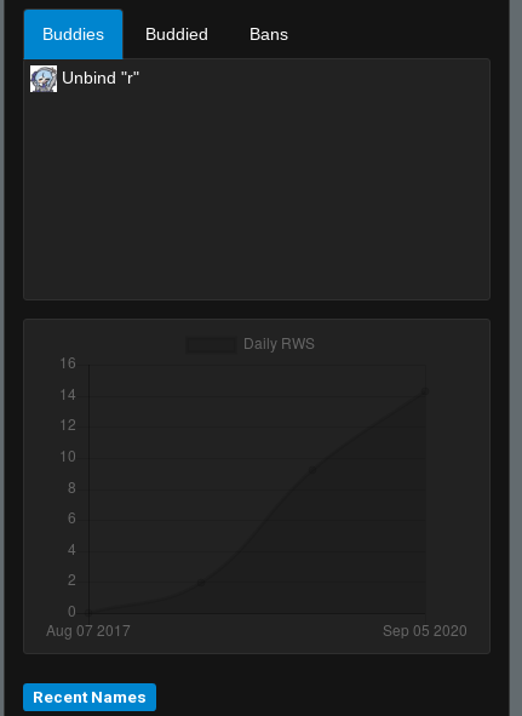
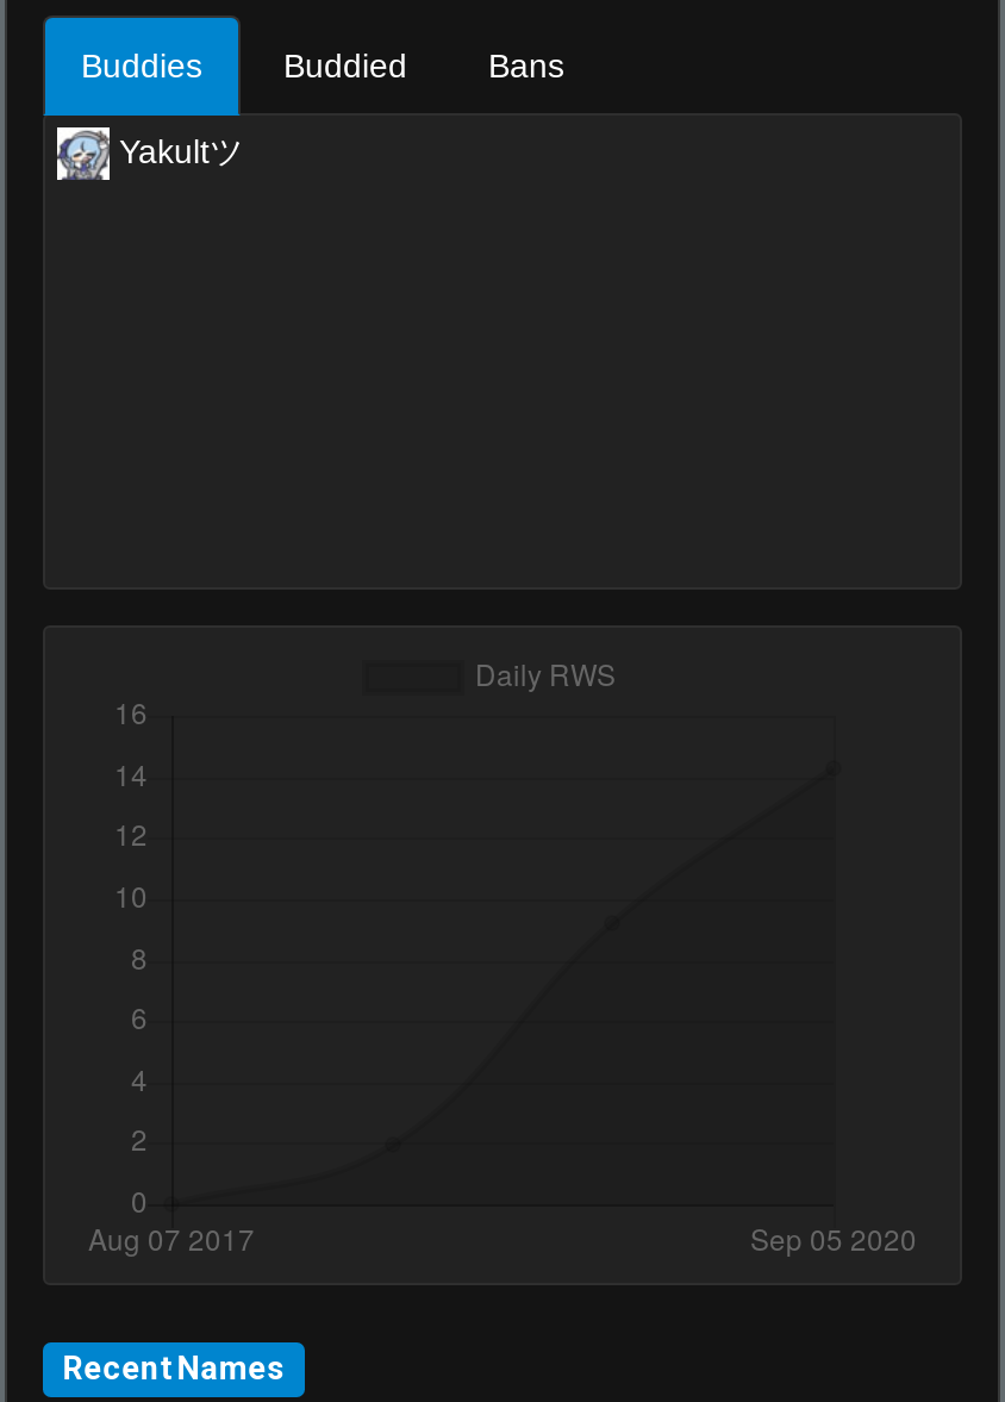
[57,67,139,87] Unbind "r" -> [110,131,243,169] Yakultツ

